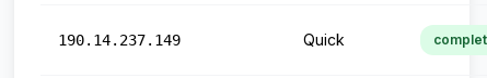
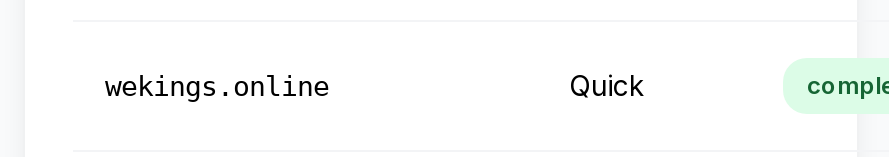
[58,31,181,49] 190.14.237.149 -> [105,70,329,102] wekings.online

